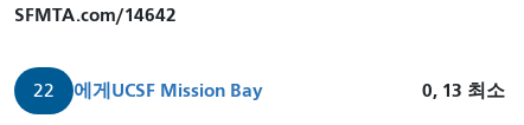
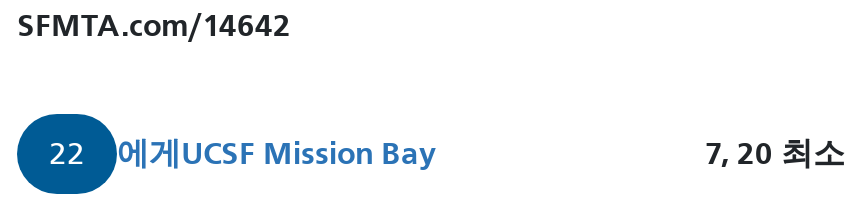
[422,79,510,101] 0, 13 최소 -> [705,133,853,171] 7, 20 최소

